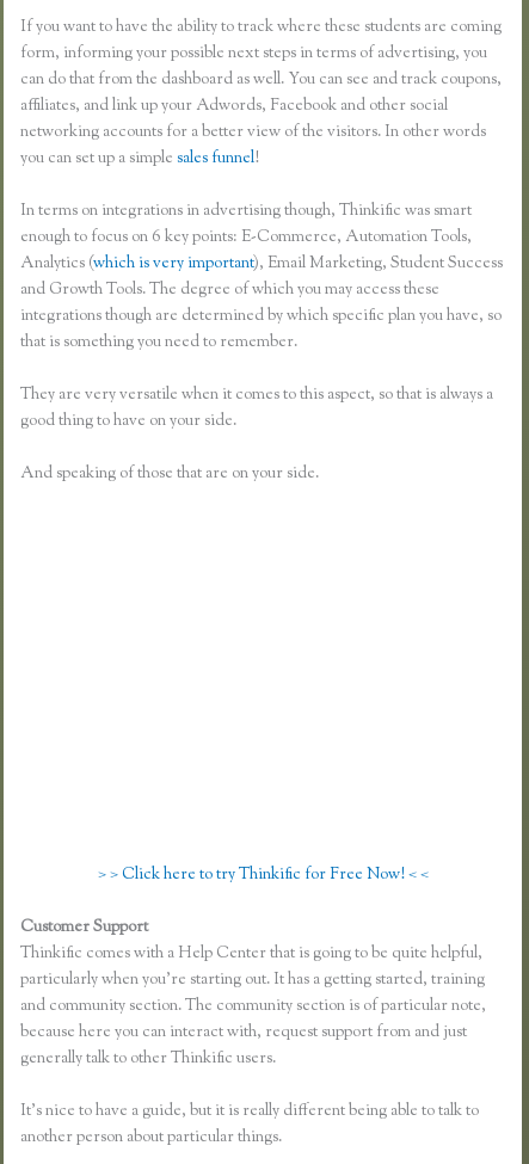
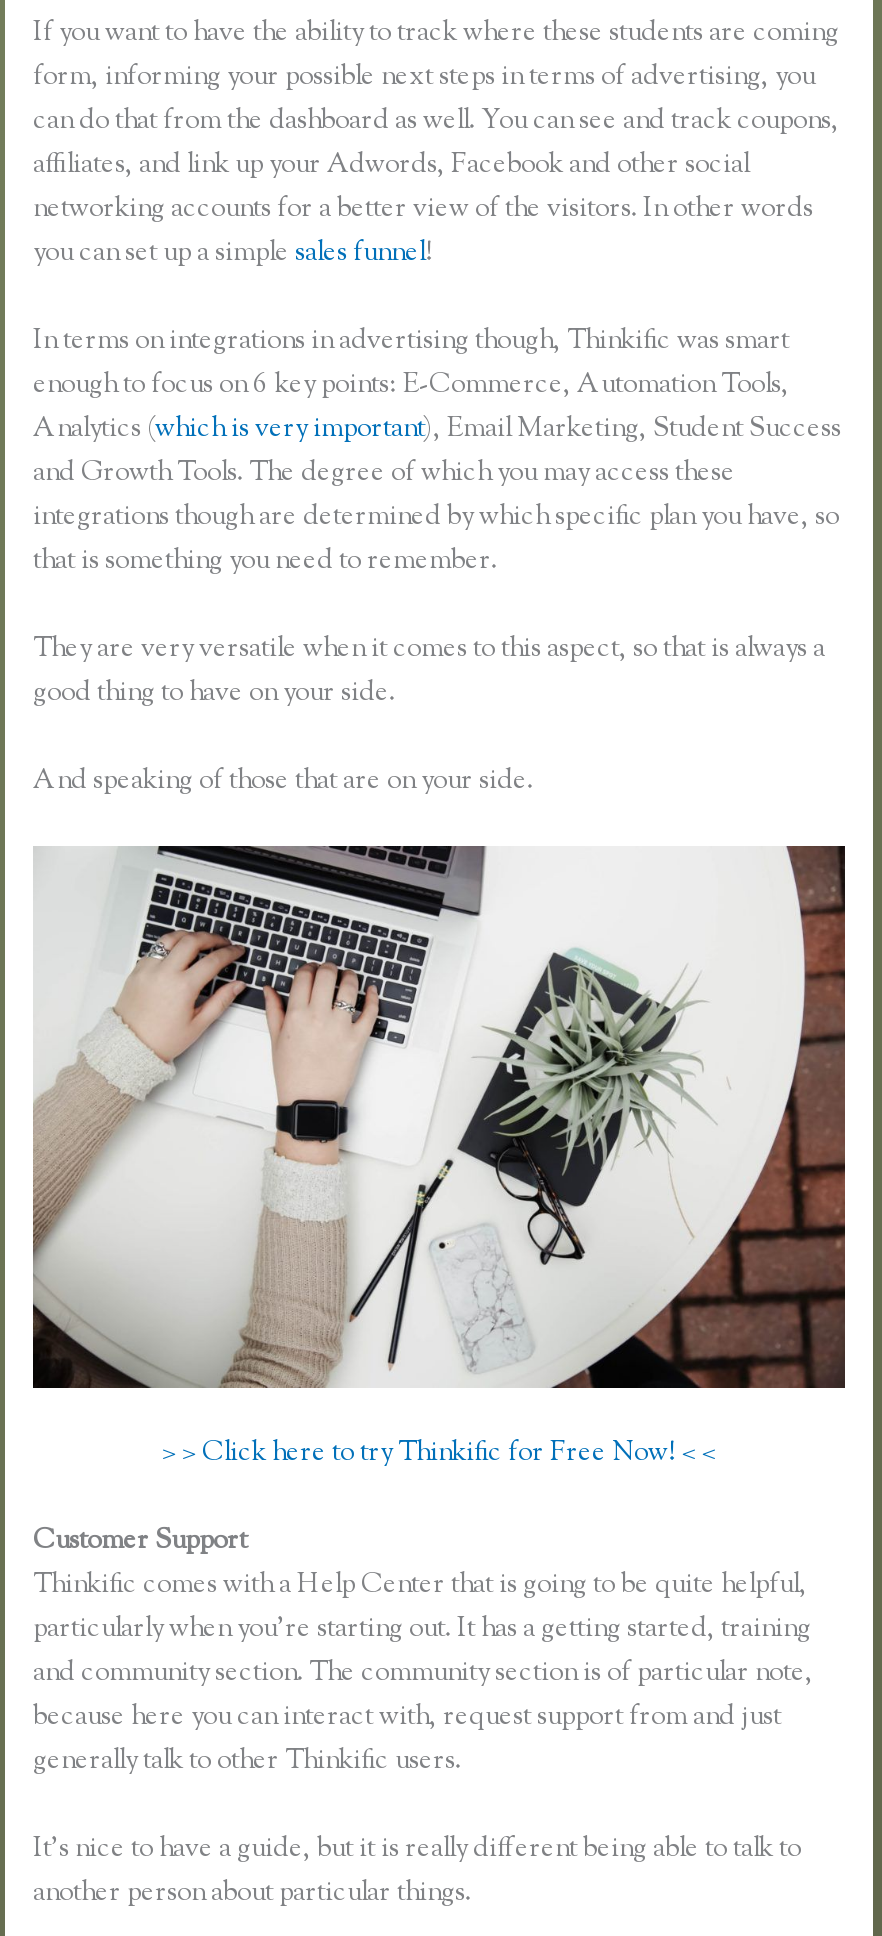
none -> [31,844,847,1390] [image]

